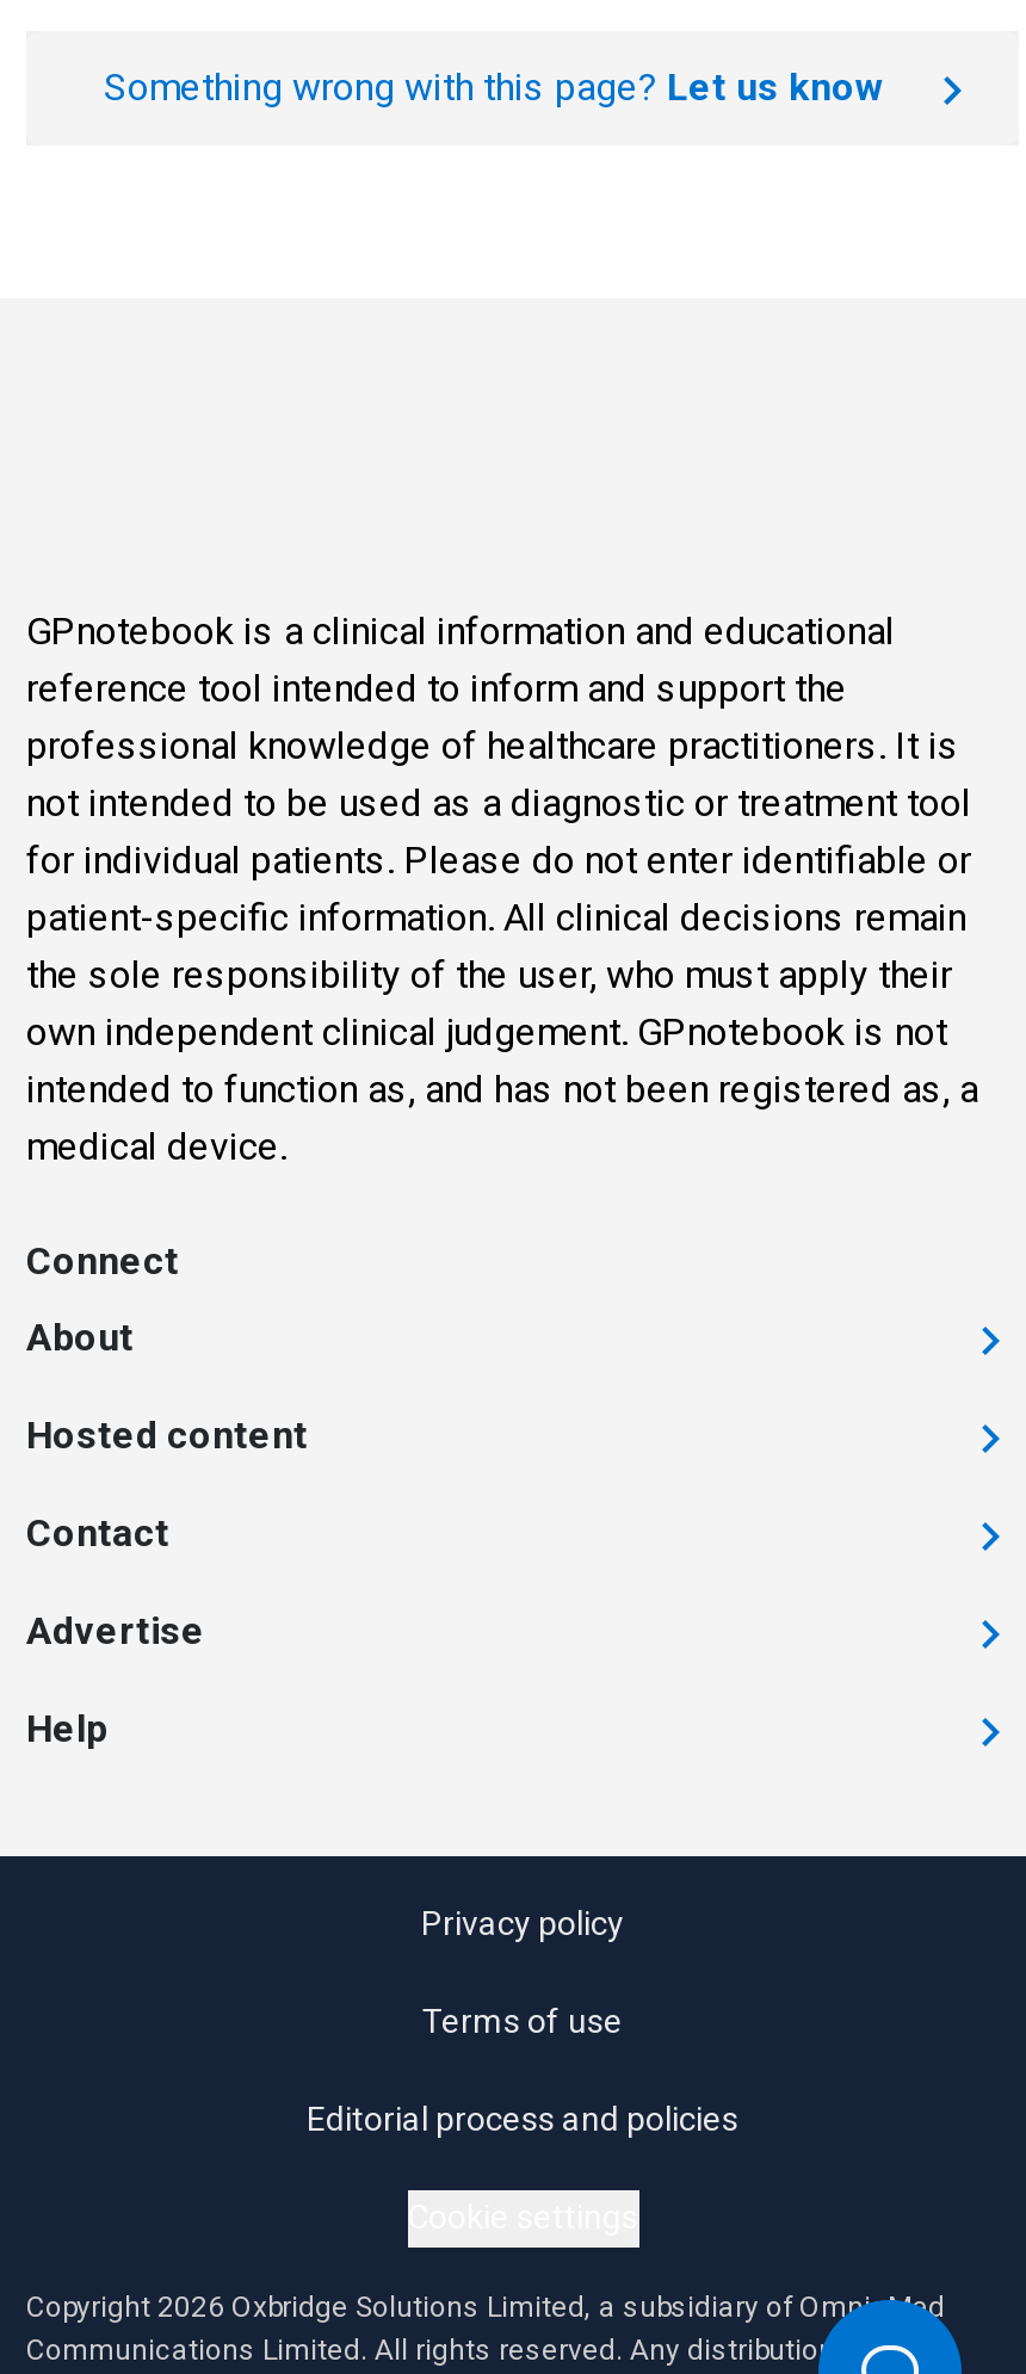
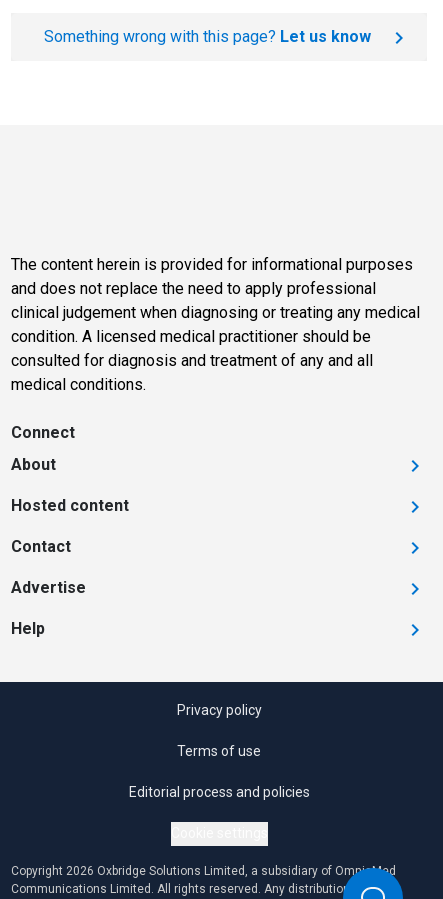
[26,608,978,1169] GPnotebook is a clinical information and educational | reference tool intended to inform and support the | professional knowledge of healthcare practitioners. It is | not intended to be used as a diagnostic or treatment tool | for individual patients. Please do not enter identifiable or | patient-specific information. All clinical decisions remain | the sole responsibility of the user, who must apply their | own independent clinical judgement. GPnotebook is not | intended to function as, and has not been registered as, a | medical device. -> [11,255,420,394] The content herein is provided for informational purposes | and does not replace the need to apply professional | clinical judgement when diagnosing or treating any medical | condition. A licensed medical practitioner should be | consulted for diagnosis and treatment of any and all | medical conditions.

